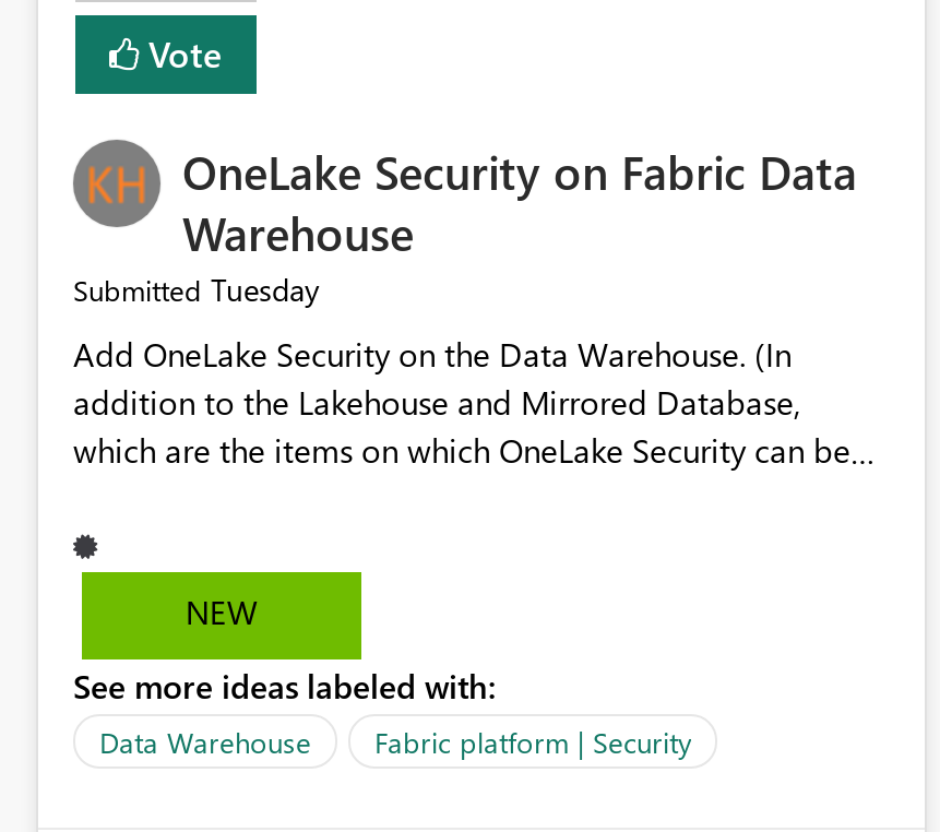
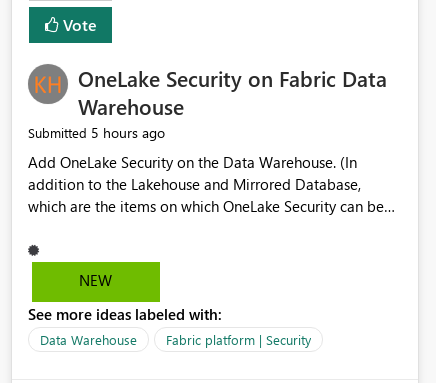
[73,269,320,311] Submitted Tuesday -> [28,123,165,142] Submitted 5 hours ago

